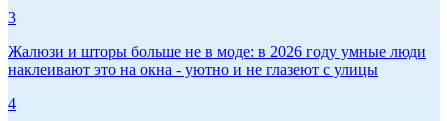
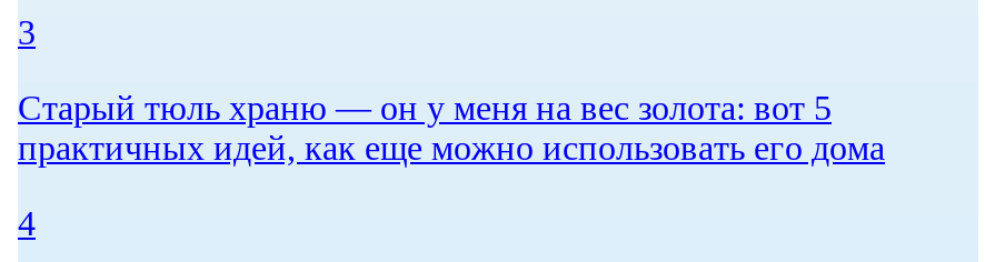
[8,43,426,78] Жалюзи и шторы больше не в моде: в 2026 году умные люди | наклеивают это на окна - уютно и не глазеют с улицы -> [18,89,885,167] Старый тюль храню — он у меня на вес золота: вот 5 | практичных идей, как еще можно использовать его дома

